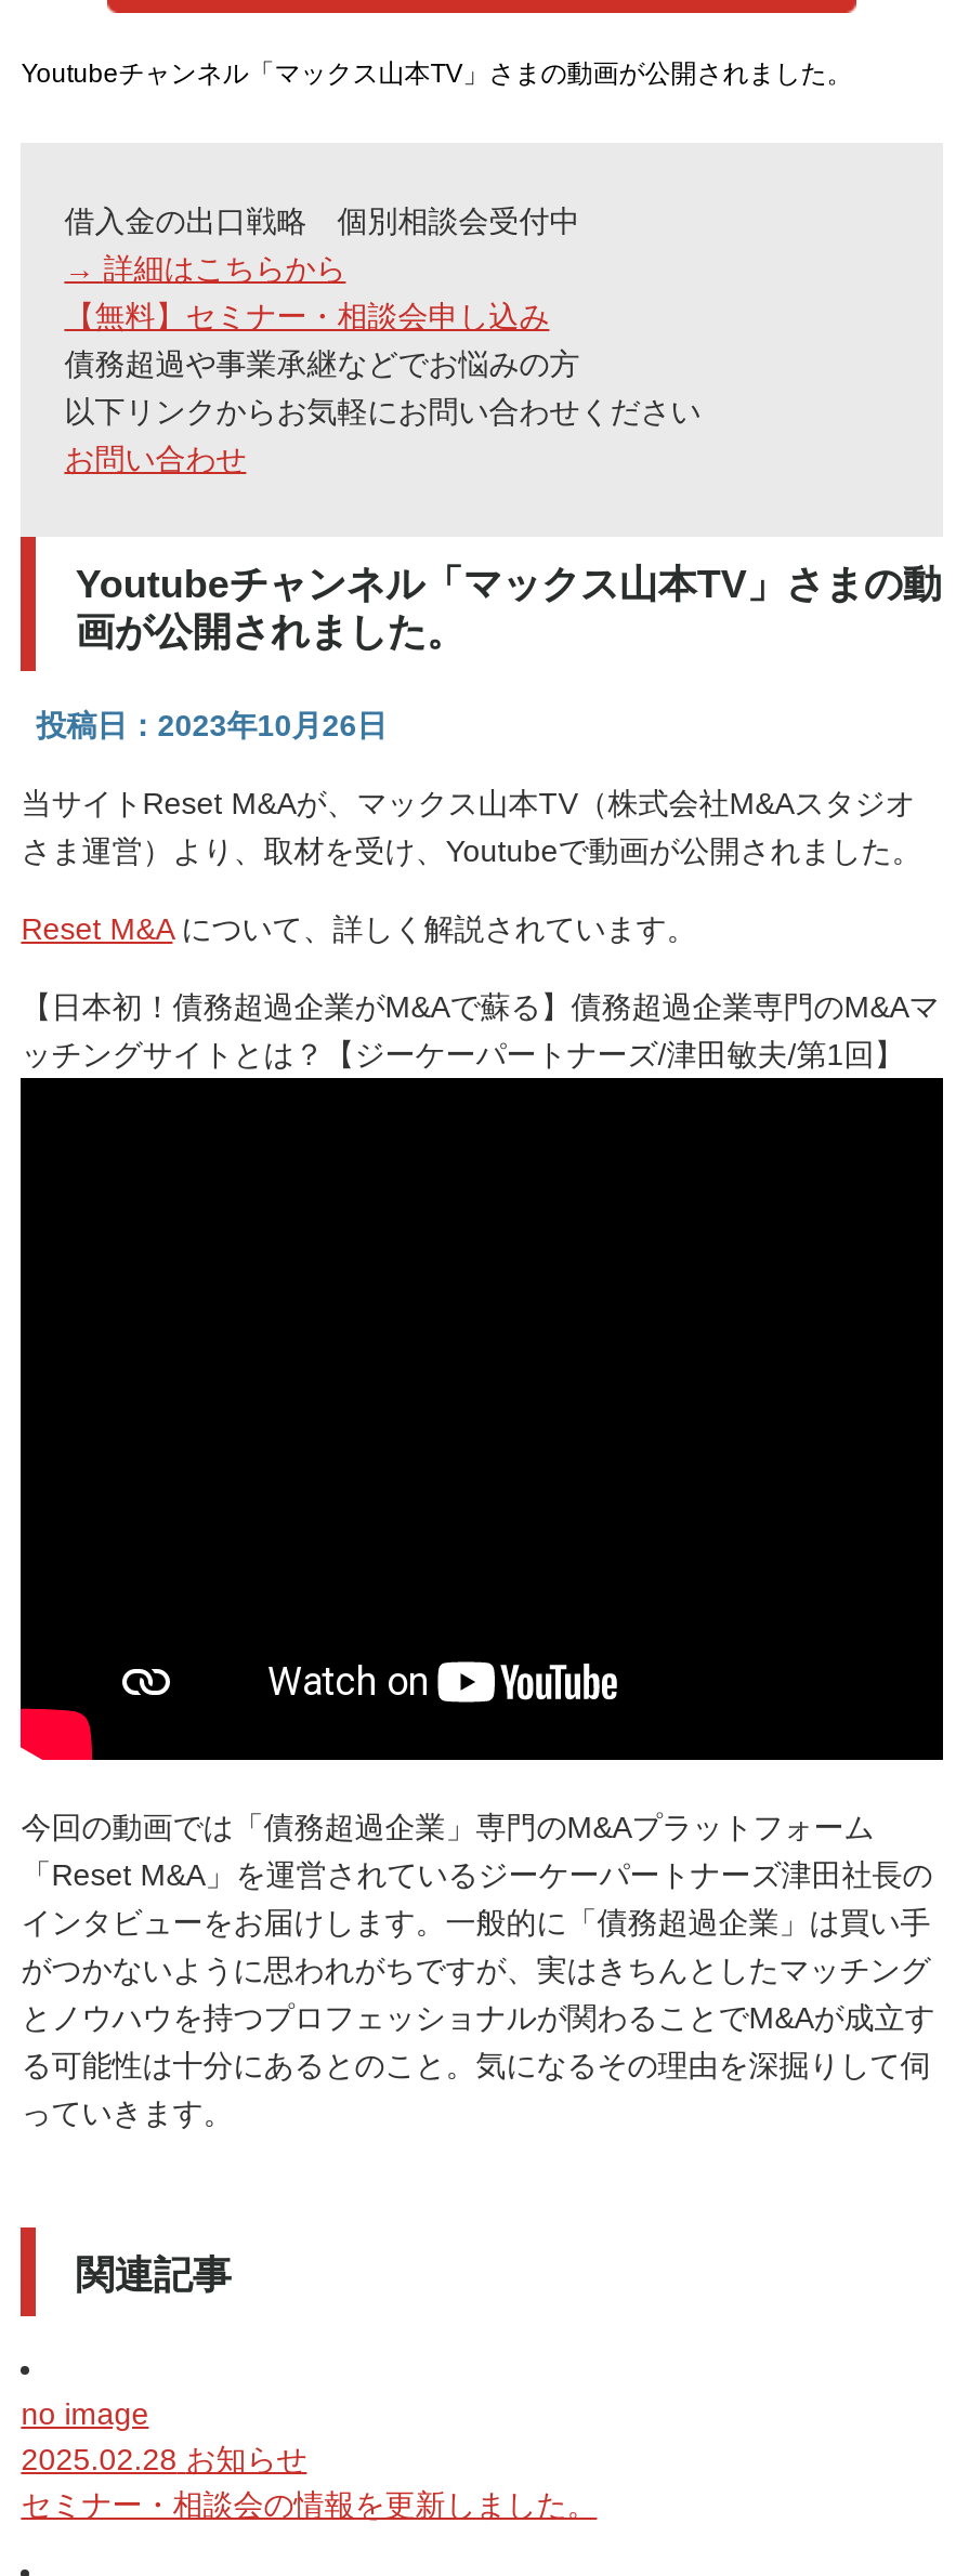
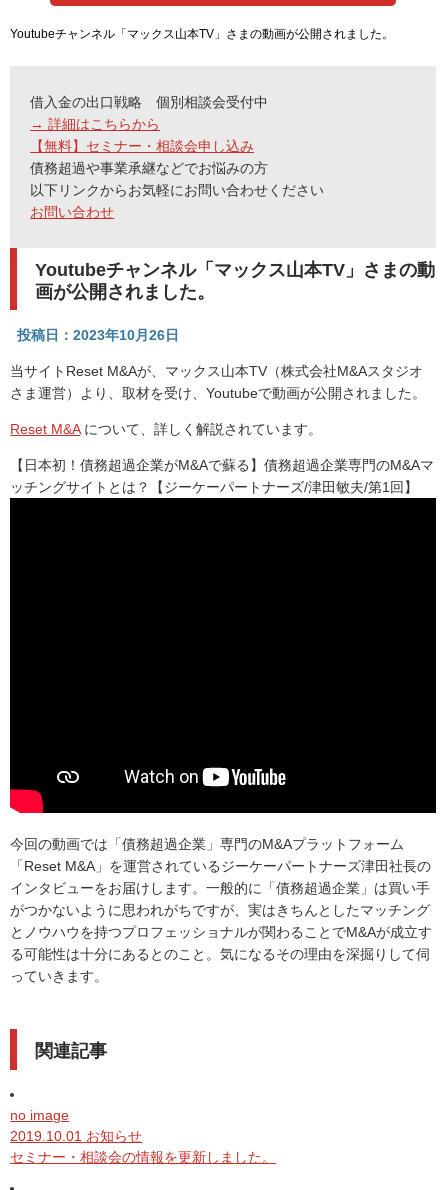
[21,2442,307,2477] 2025.02.28 お知らせ -> [10,1128,142,1144] 2019.10.01 お知らせ

